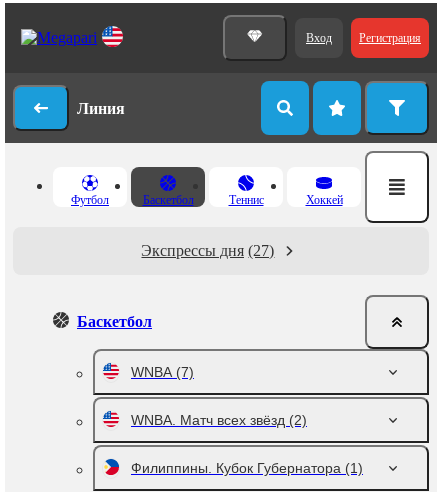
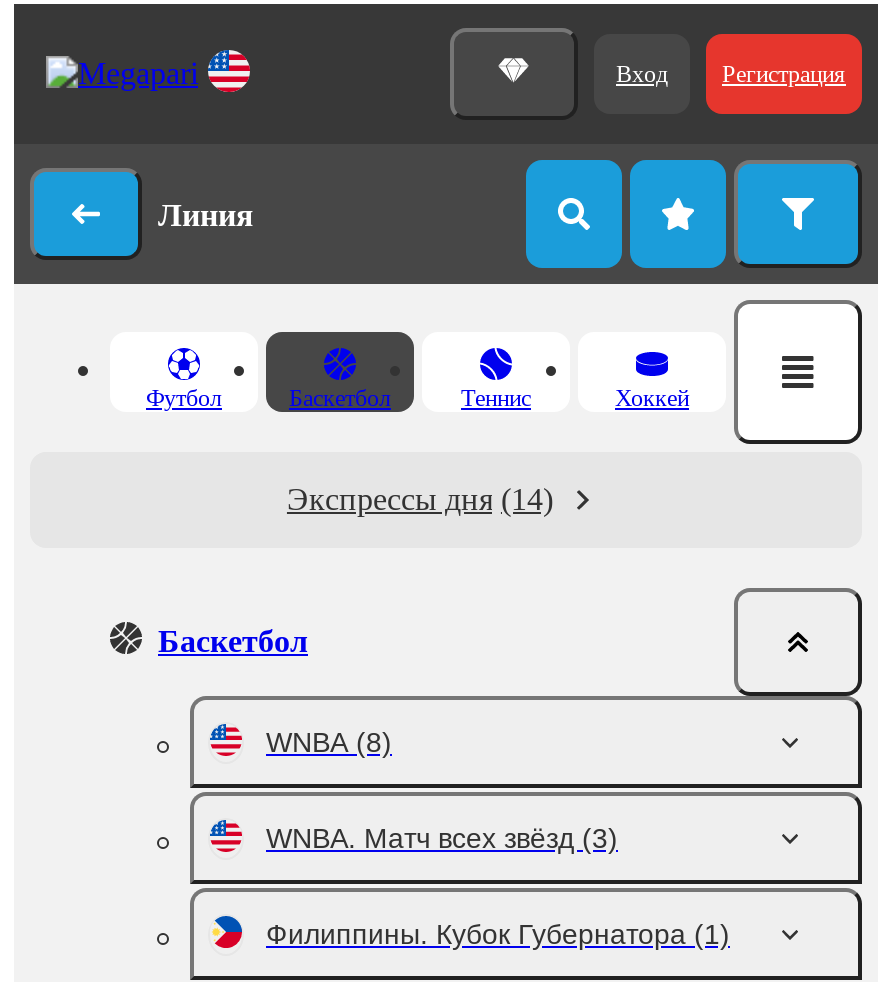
[141,242,274,259] Экспрессы дня (27) -> [287,482,553,516] Экспрессы дня (14)
[131,364,194,380] WNBA (7) -> [266,726,392,758] WNBA (8)
[131,412,307,428] WNBA. Матч всех звёзд (2) -> [266,822,618,854] WNBA. Матч всех звёзд (3)

